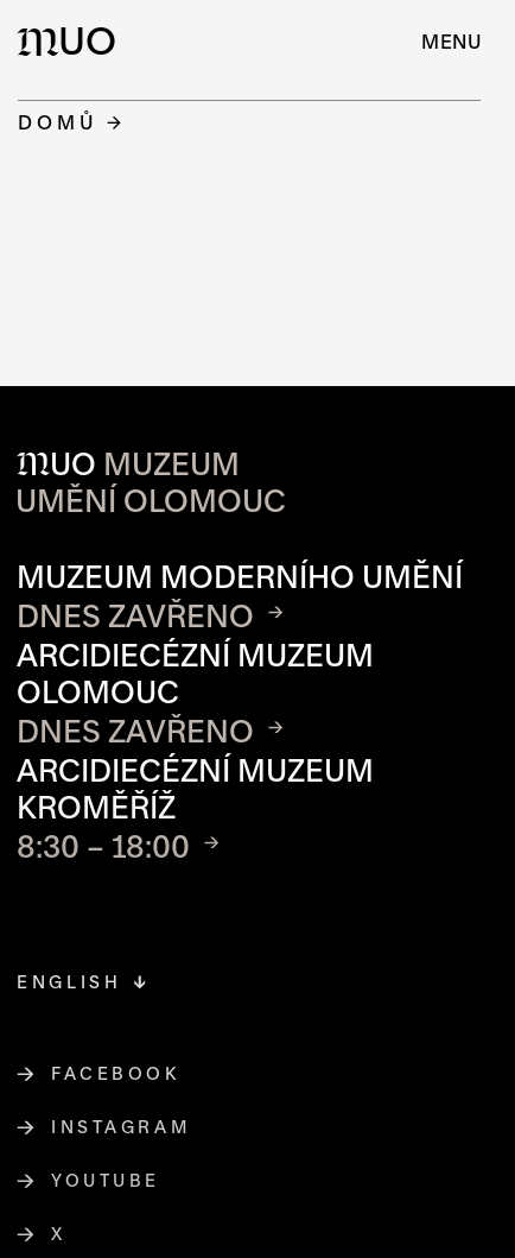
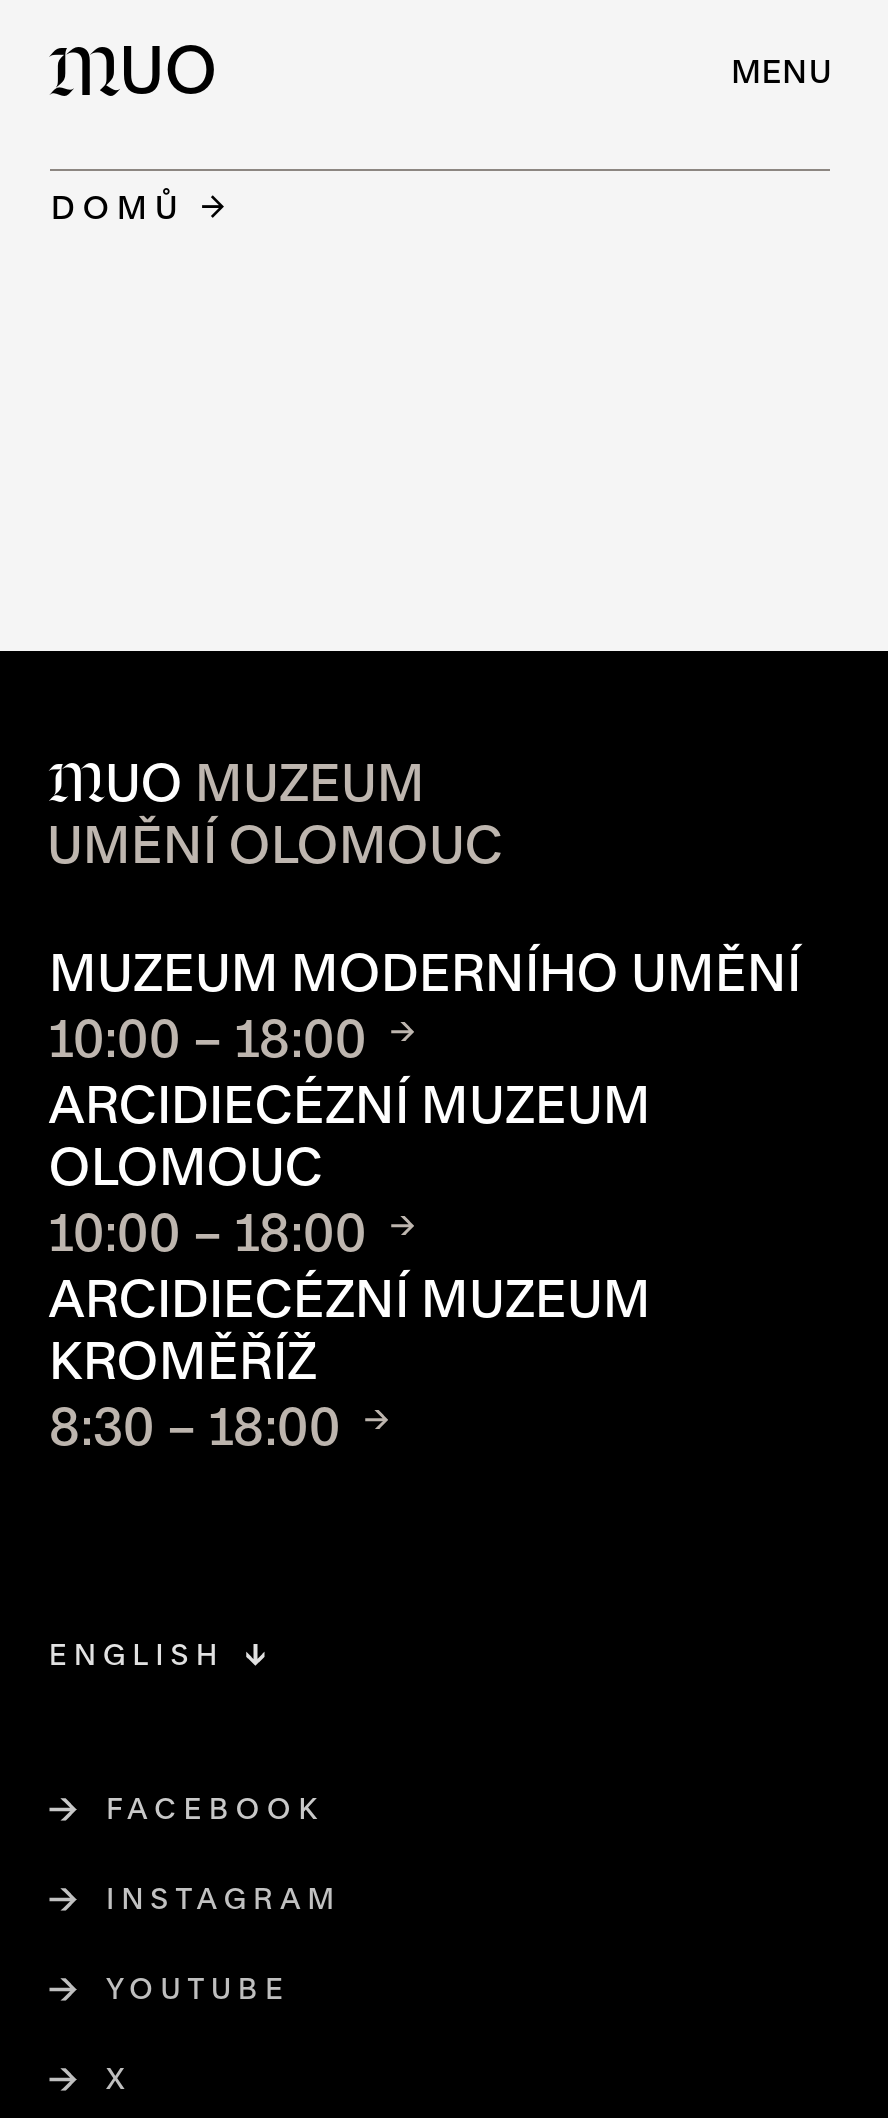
[17,598,254,634] DNES ZAVŘENO -> [49,1008,367,1068] 10:00 – 18:00
[17,713,254,749] DNES ZAVŘENO -> [49,1202,367,1262] 10:00 – 18:00

